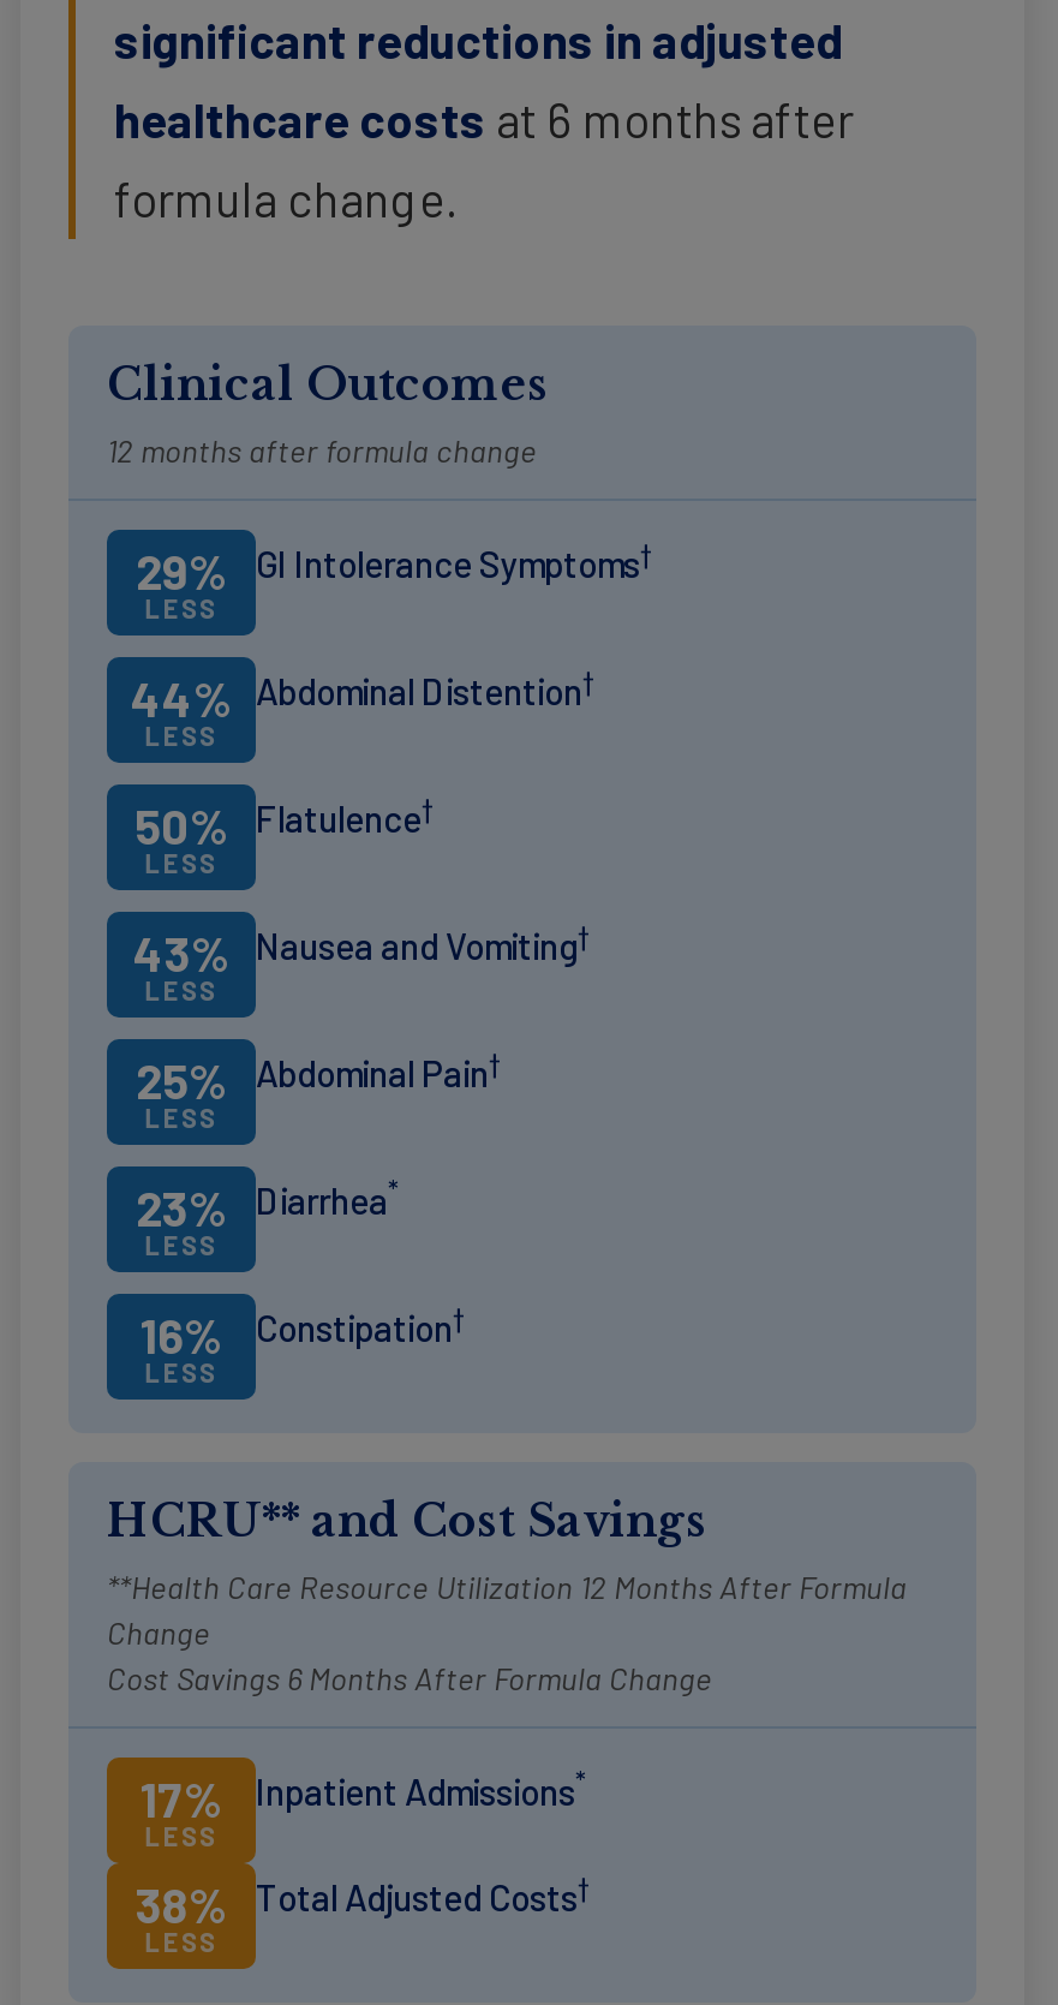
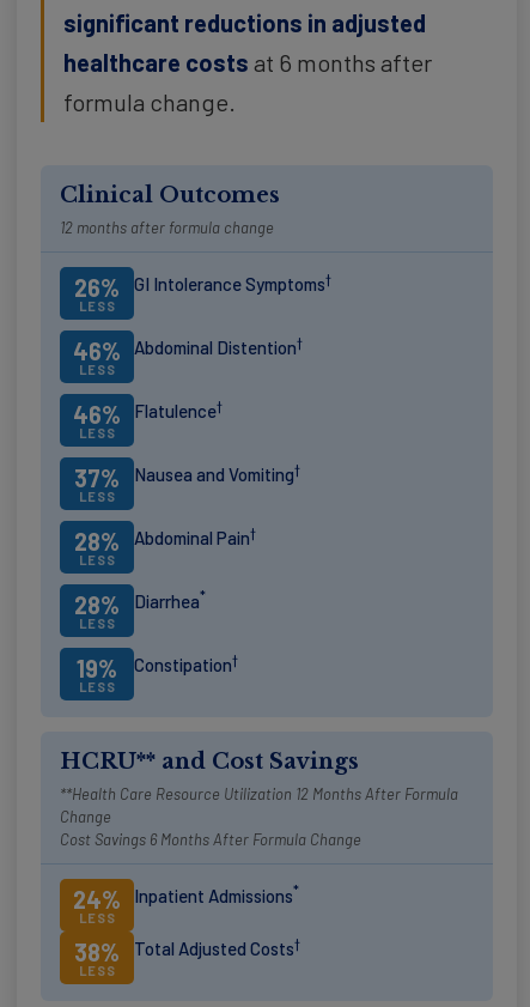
[136,538,652,598] 29% GI Intolerance Symptoms† -> [74,271,331,301] 26% GI Intolerance Symptoms†
[131,665,594,726] 44% Abdominal Distention† -> [73,335,303,365] 46% Abdominal Distention†
[135,793,434,853] 50% Flatulence† -> [73,398,223,428] 46% Flatulence†
[133,920,590,980] 43% Nausea and Vomiting† -> [74,461,300,492] 37% Nausea and Vomiting†
[136,1047,501,1108] 25% Abdominal Pain† -> [74,525,256,555] 28% Abdominal Pain†
[136,1175,400,1235] 23% Diarrhea* -> [74,588,206,618] 28% Diarrhea*
[141,1302,465,1362] 16% Constipation† -> [77,652,238,682] 19% Constipation†
[141,1766,587,1826] 17% Inpatient Admissions* -> [73,883,299,913] 24% Inpatient Admissions*

